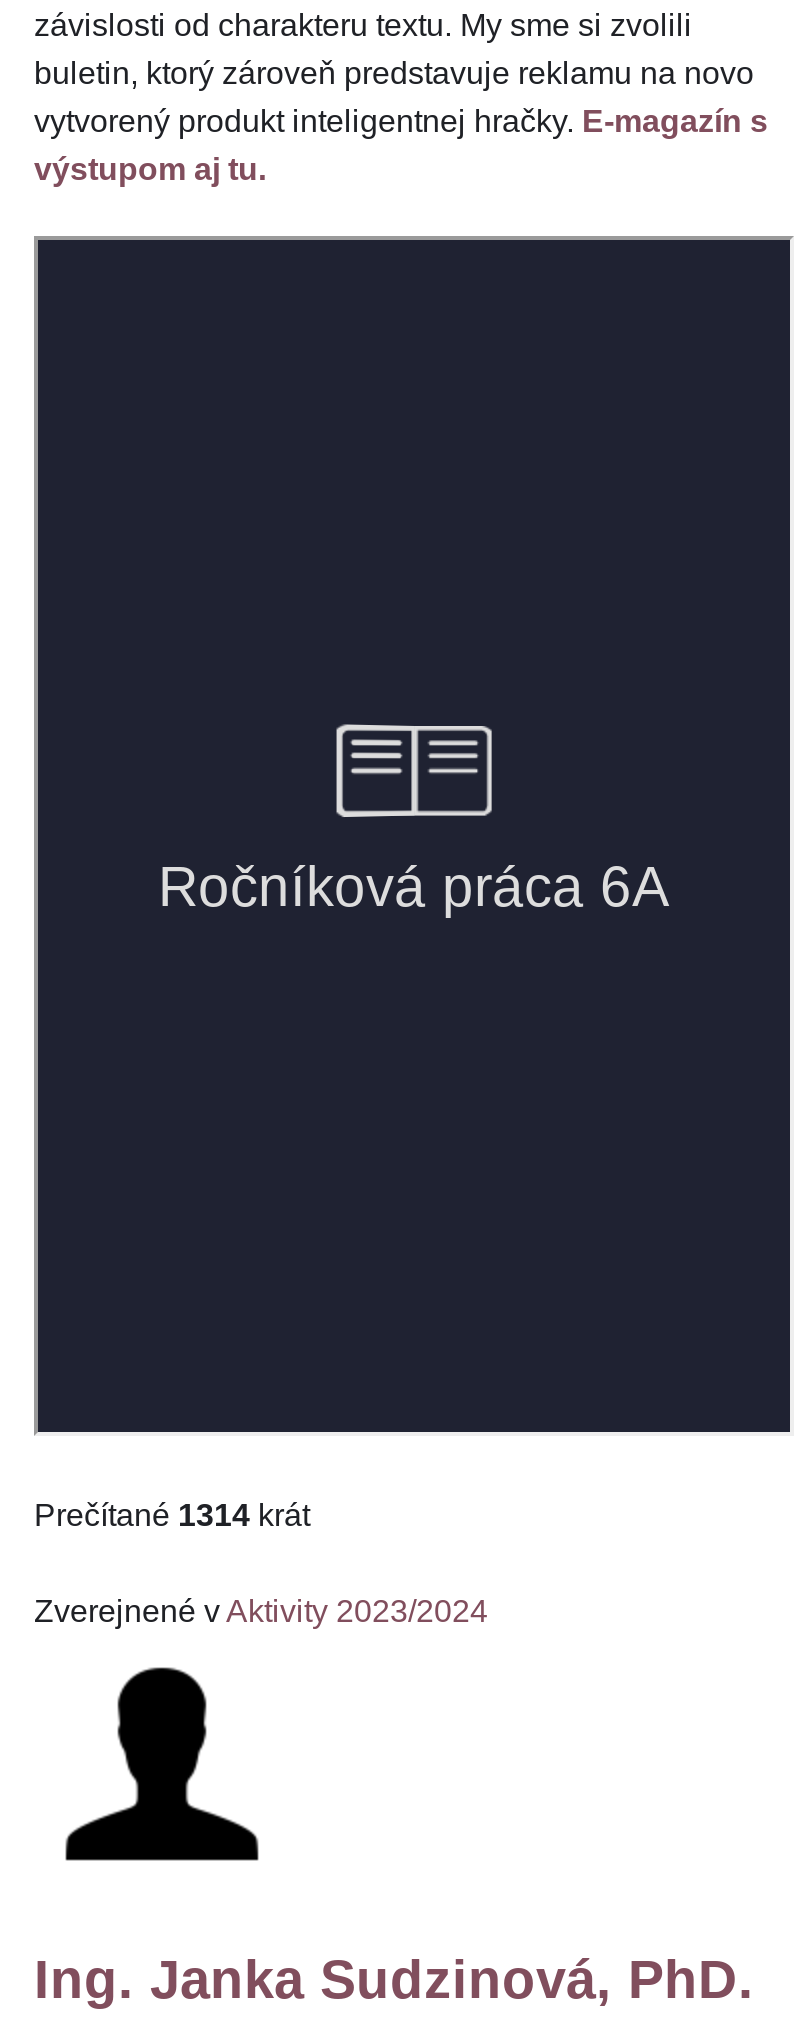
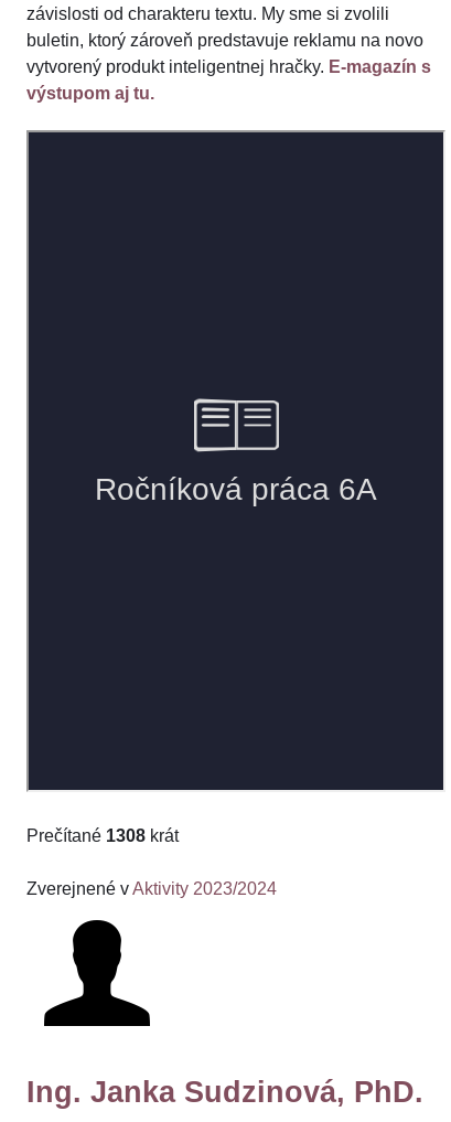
[34,1497,310,1531] Prečítané 1314 krát -> [26,826,179,845] Prečítané 1308 krát

